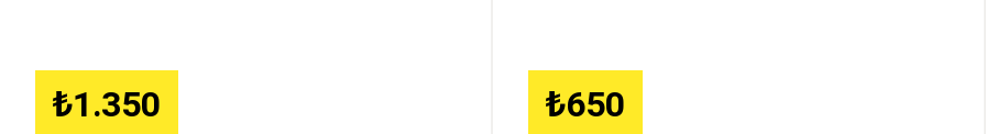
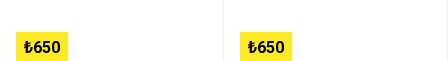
[53,83,161,125] ₺1.350 -> [24,38,60,57] ₺650

